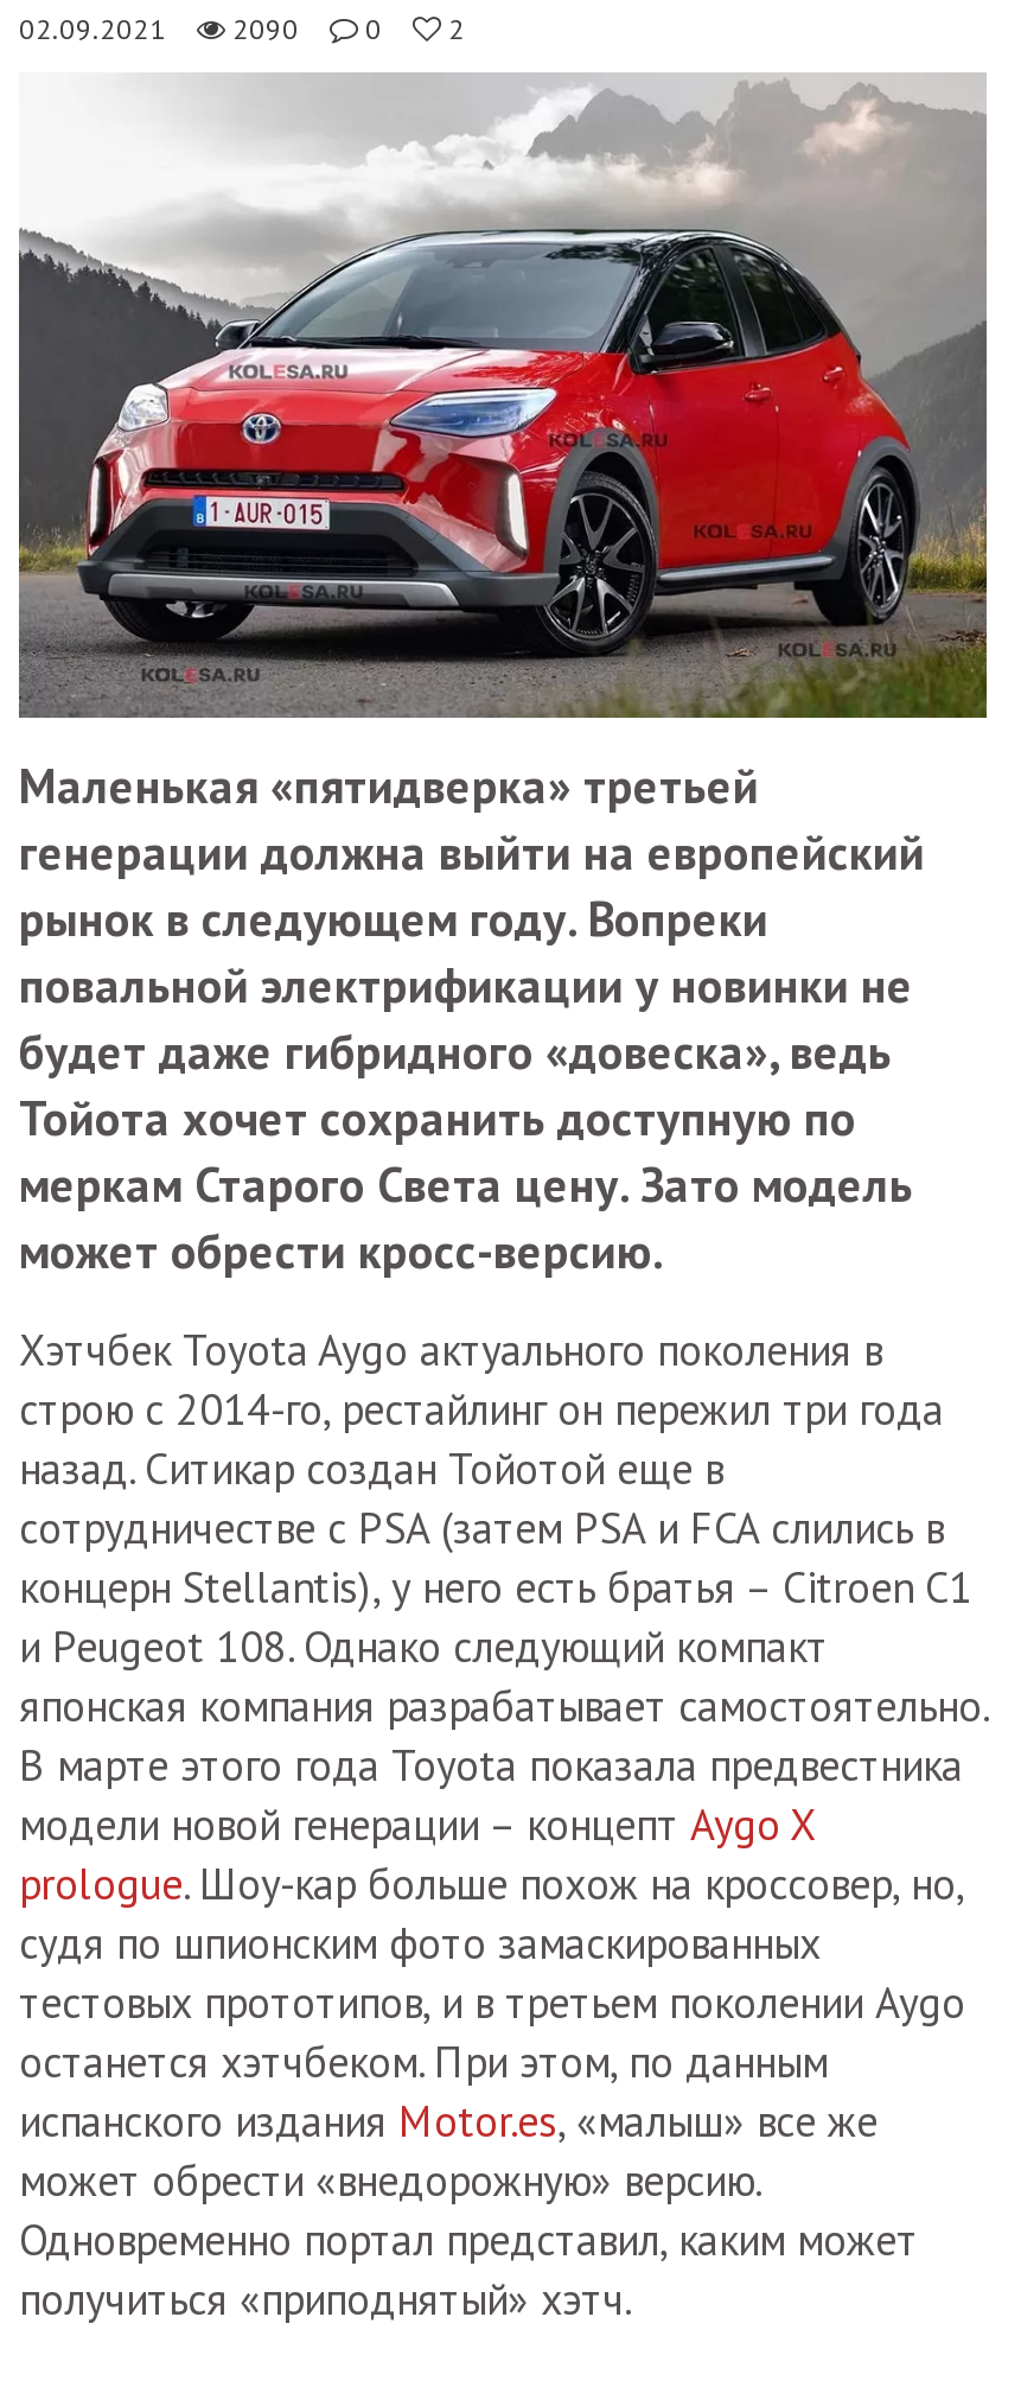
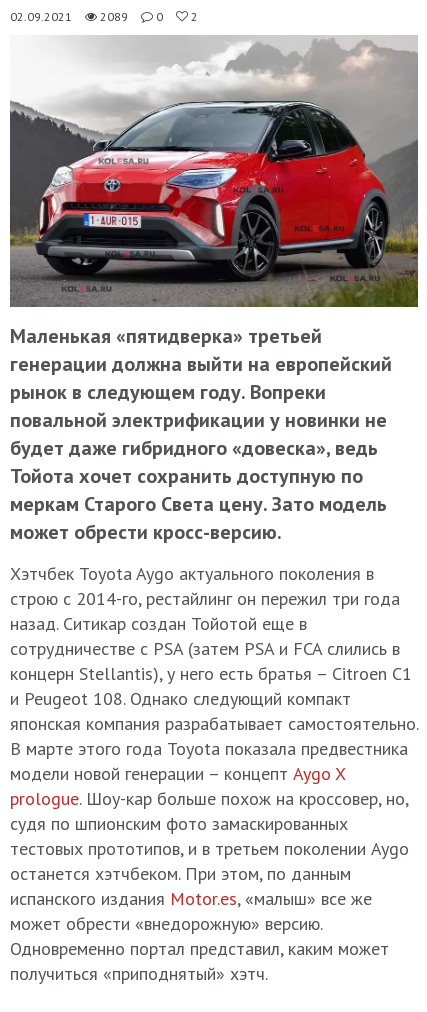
[19,11,465,46] 02.09.2021 2090 0 2 -> [10,9,198,24] 02.09.2021 2089 0 2

